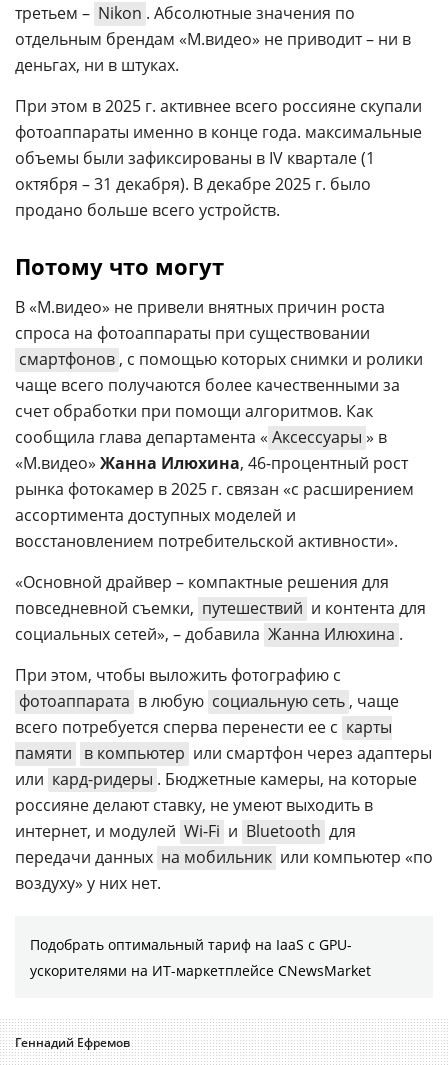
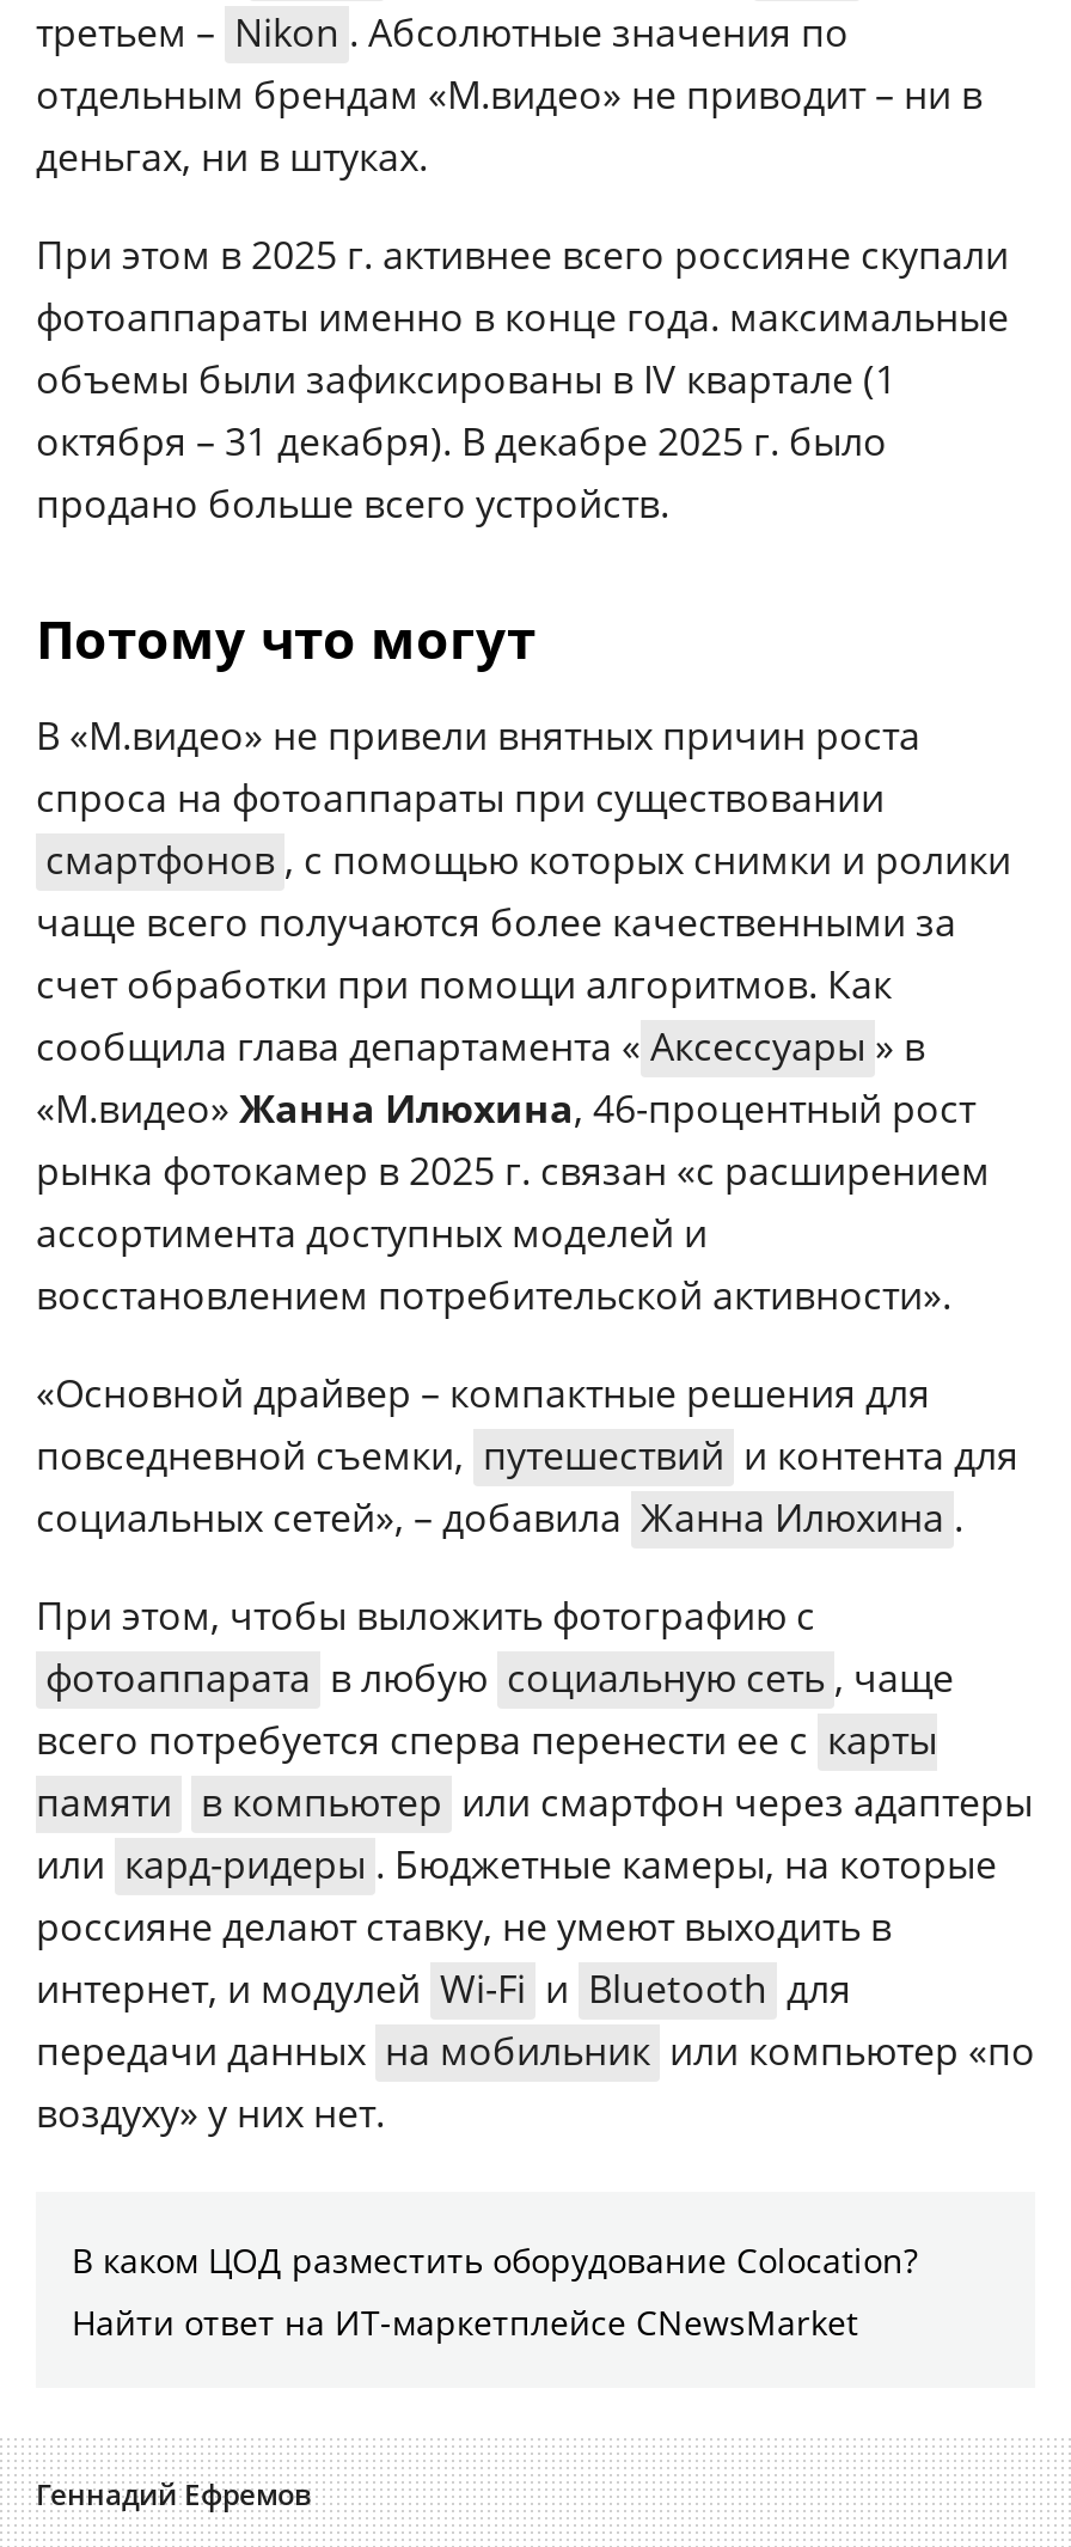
[30,935,371,980] Подобрать оптимальный тариф на IaaS с GPU- | ускорителями на ИТ-маркетплейсе CNewsMarket -> [72,2237,918,2345] В каком ЦОД разместить оборудование Colocation? | Найти ответ на ИТ-маркетплейсе CNewsMarket

